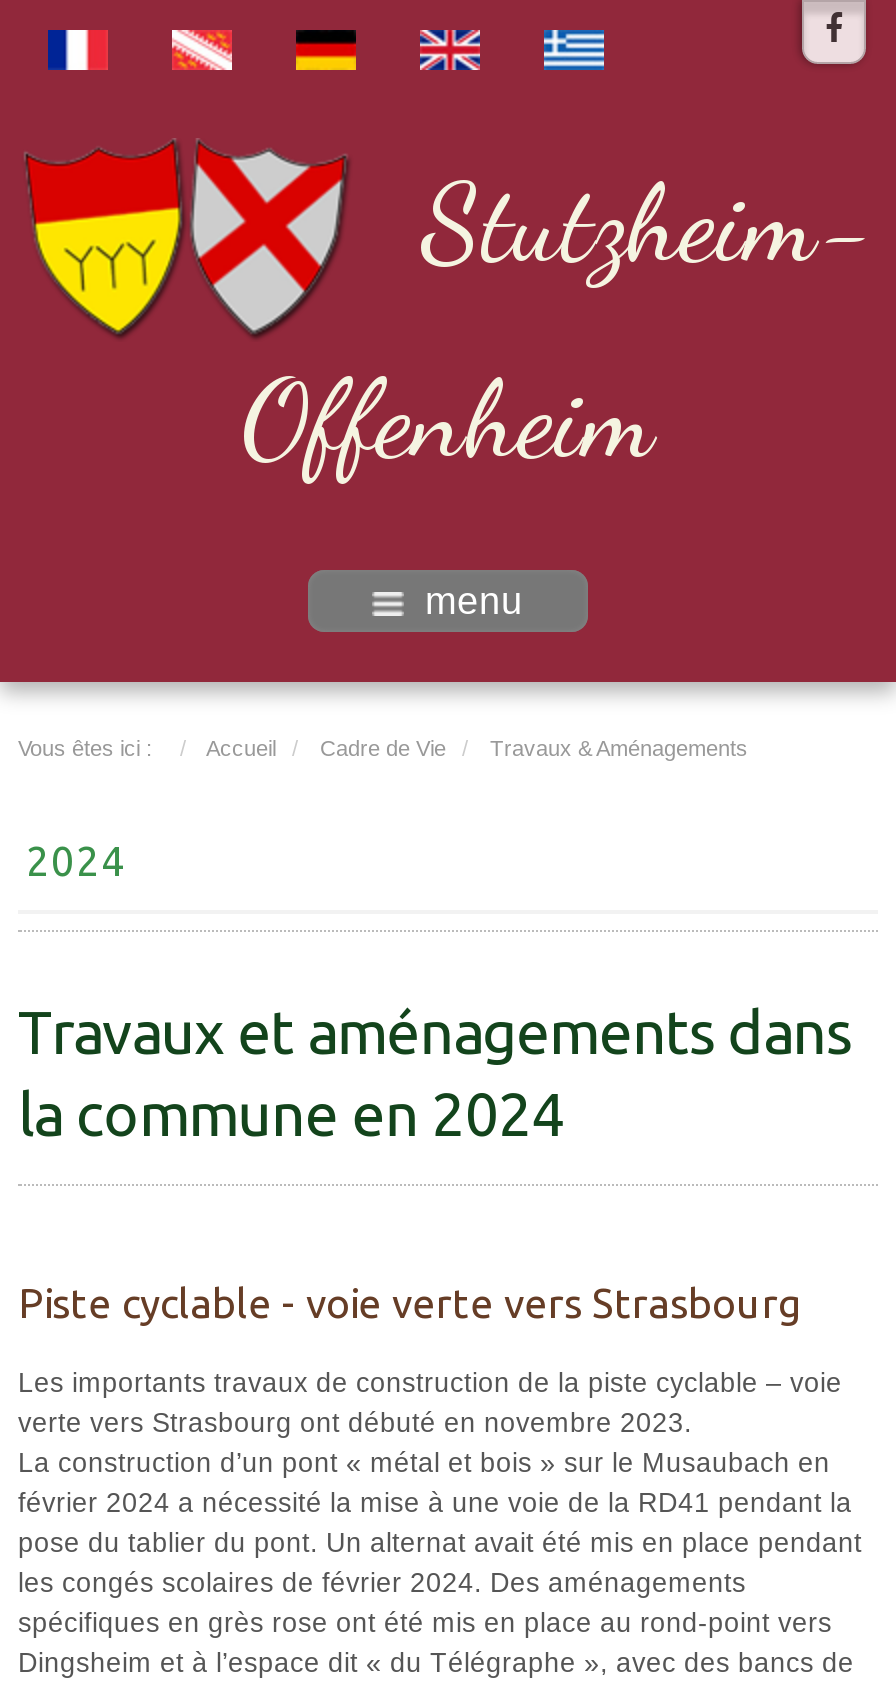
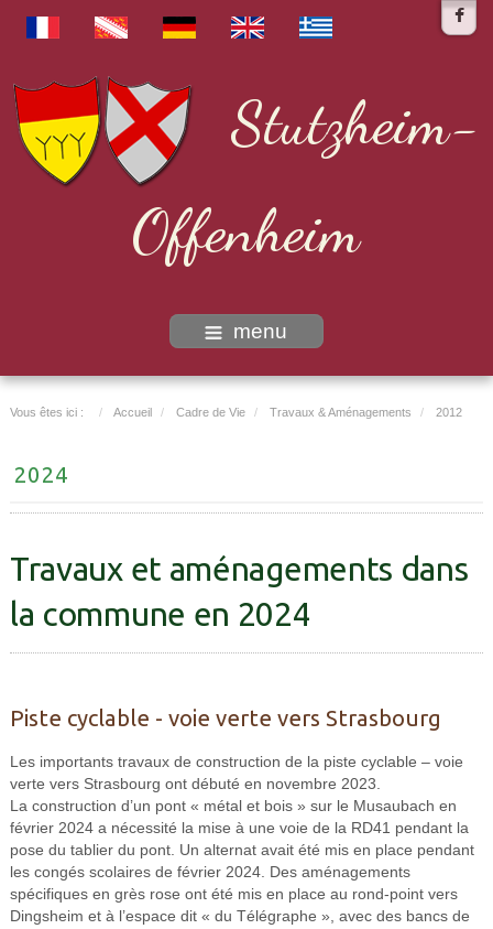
none -> [436,406,462,419] 2012

